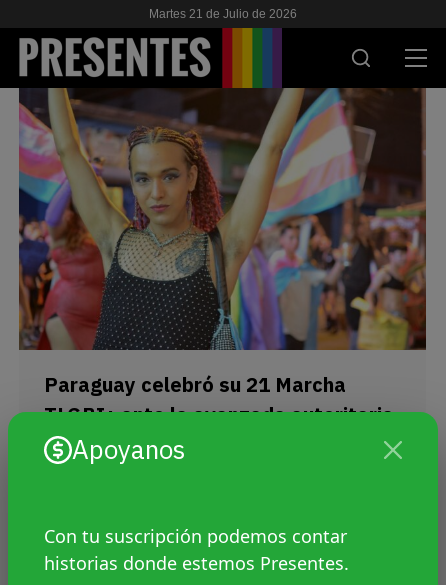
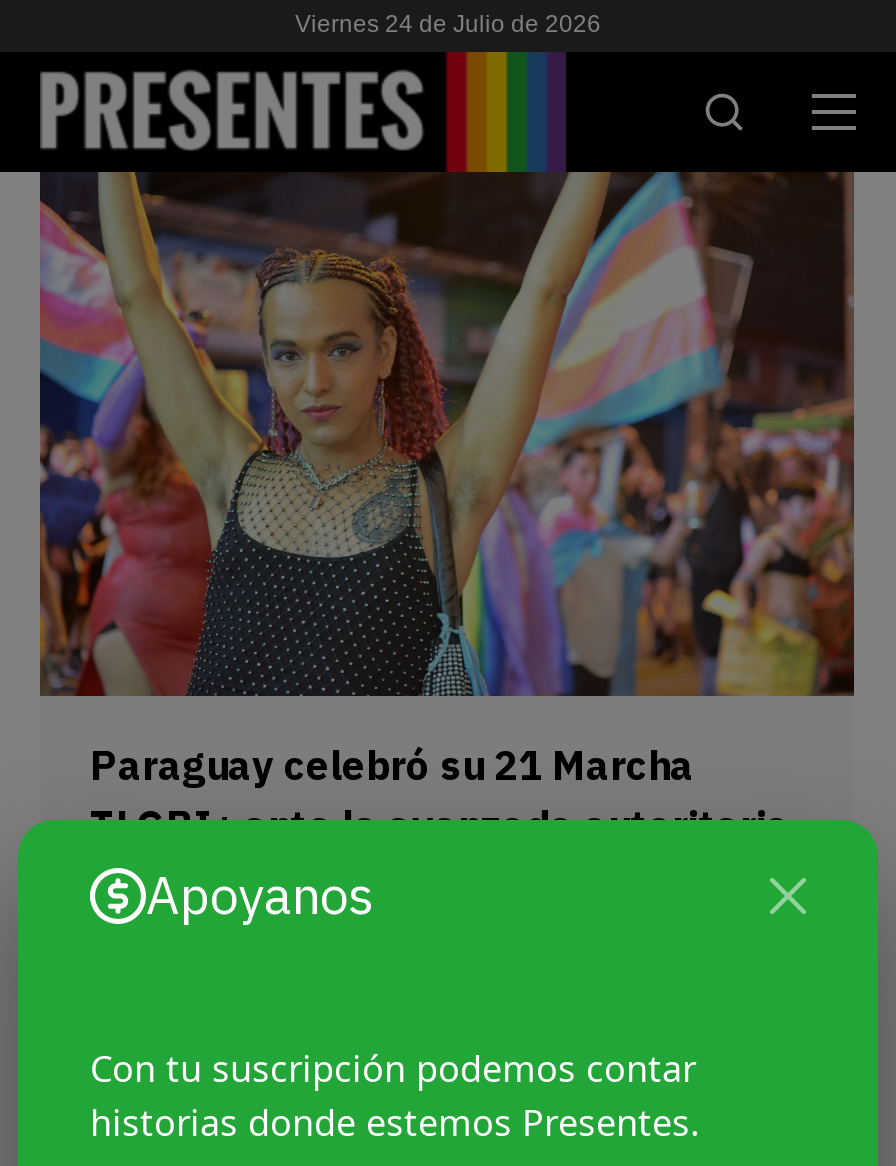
[149,7,297,21] Martes 21 de Julio de 2026 -> [295,10,601,38] Viernes 24 de Julio de 2026

